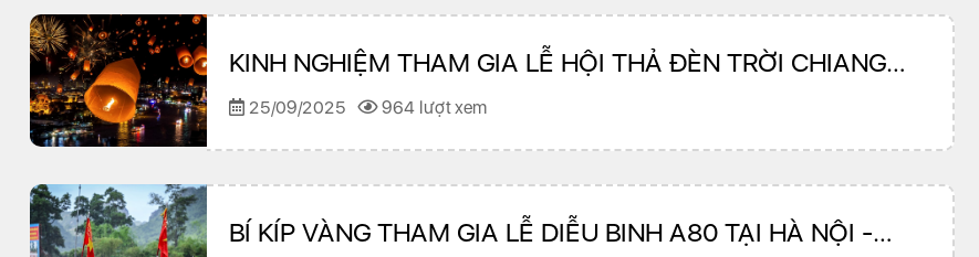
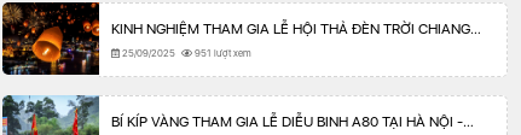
[377,96,488,118] 964 lượt xem -> [192,47,251,59] 951 lượt xem

